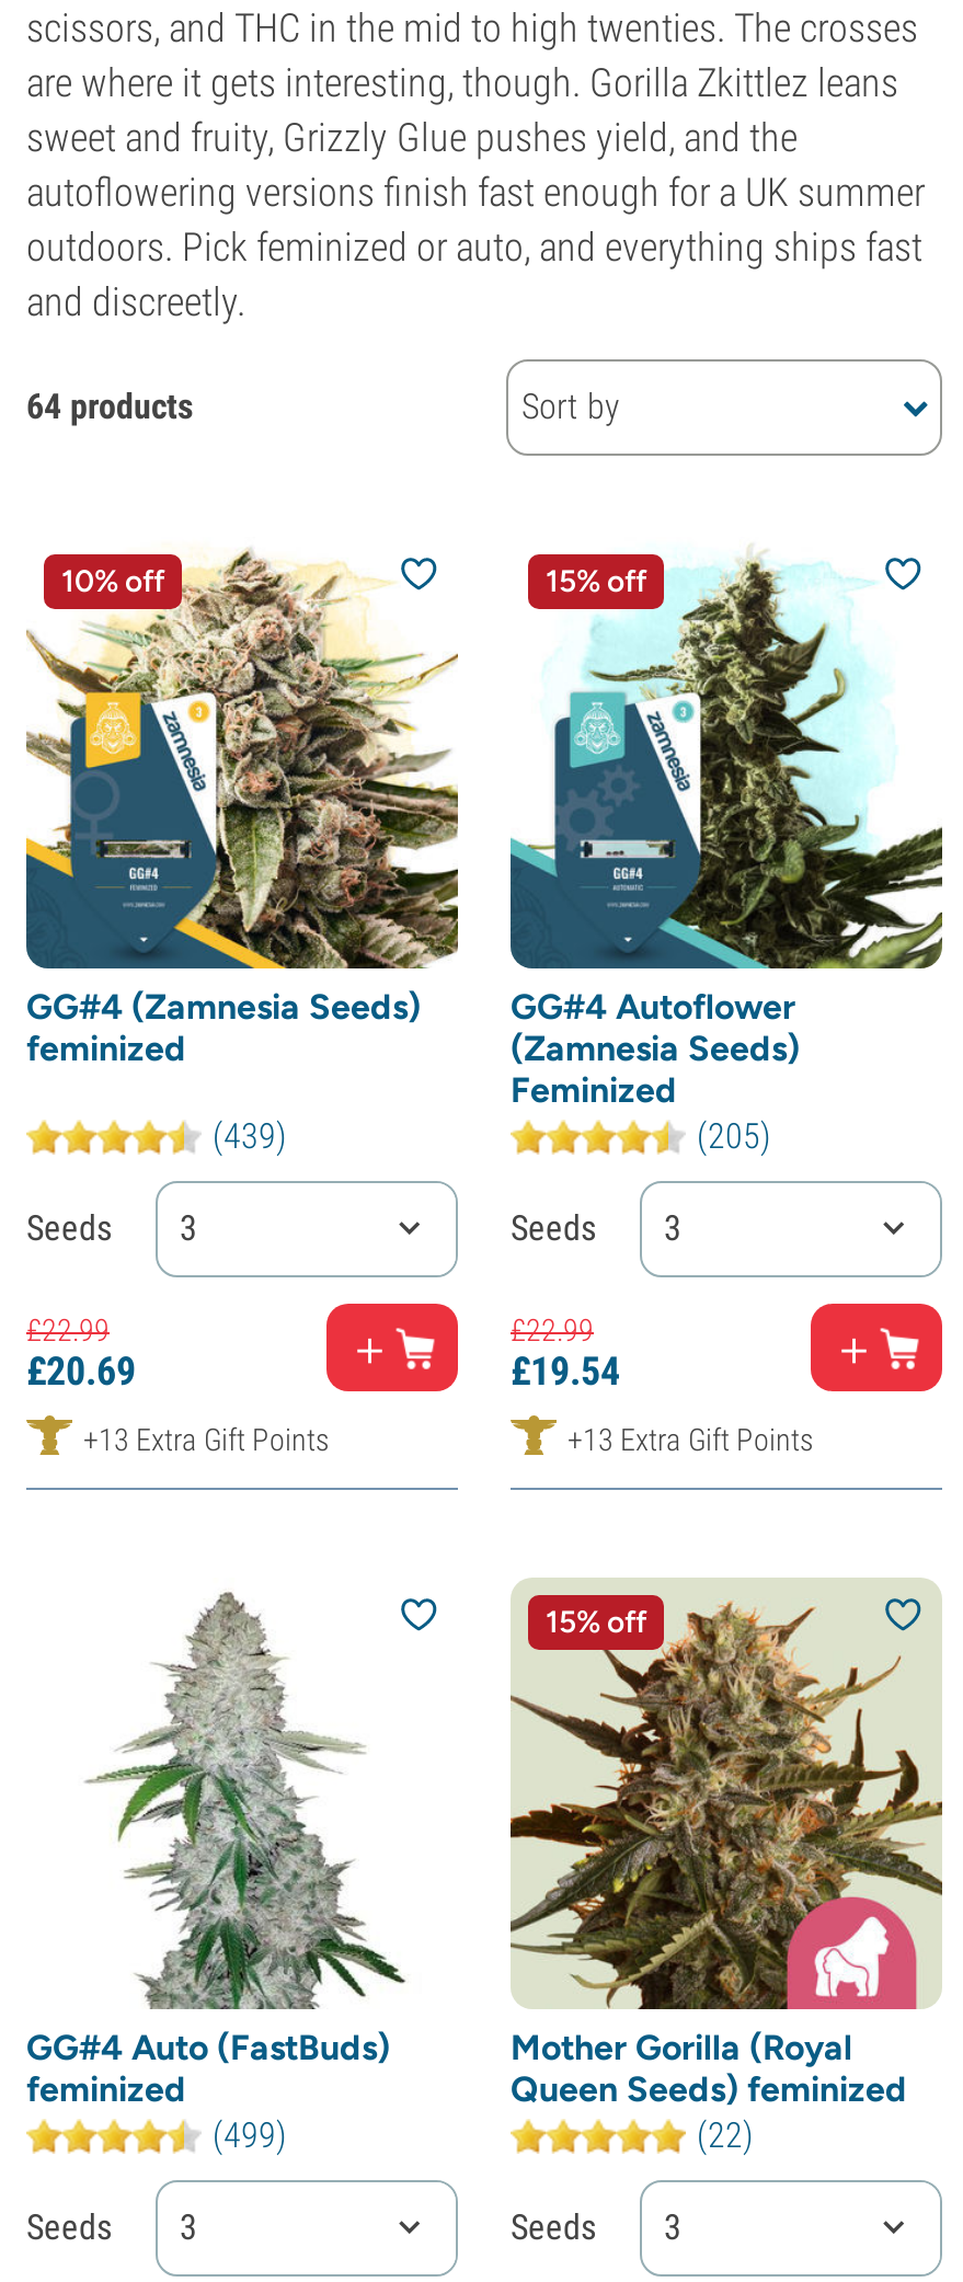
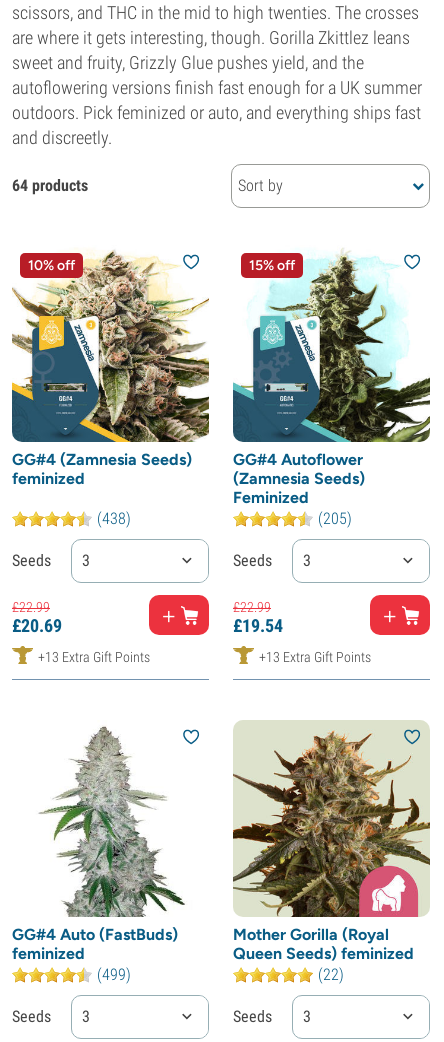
[213,1115,287,1157] (439) -> [97,509,131,528] (438)
[546,1604,646,1641] 15% off -> none

